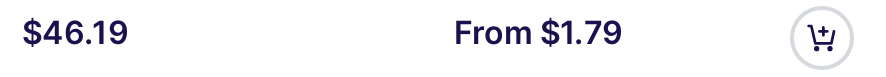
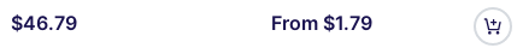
[22,12,128,52] $46.19 -> [11,11,77,35] $46.79

